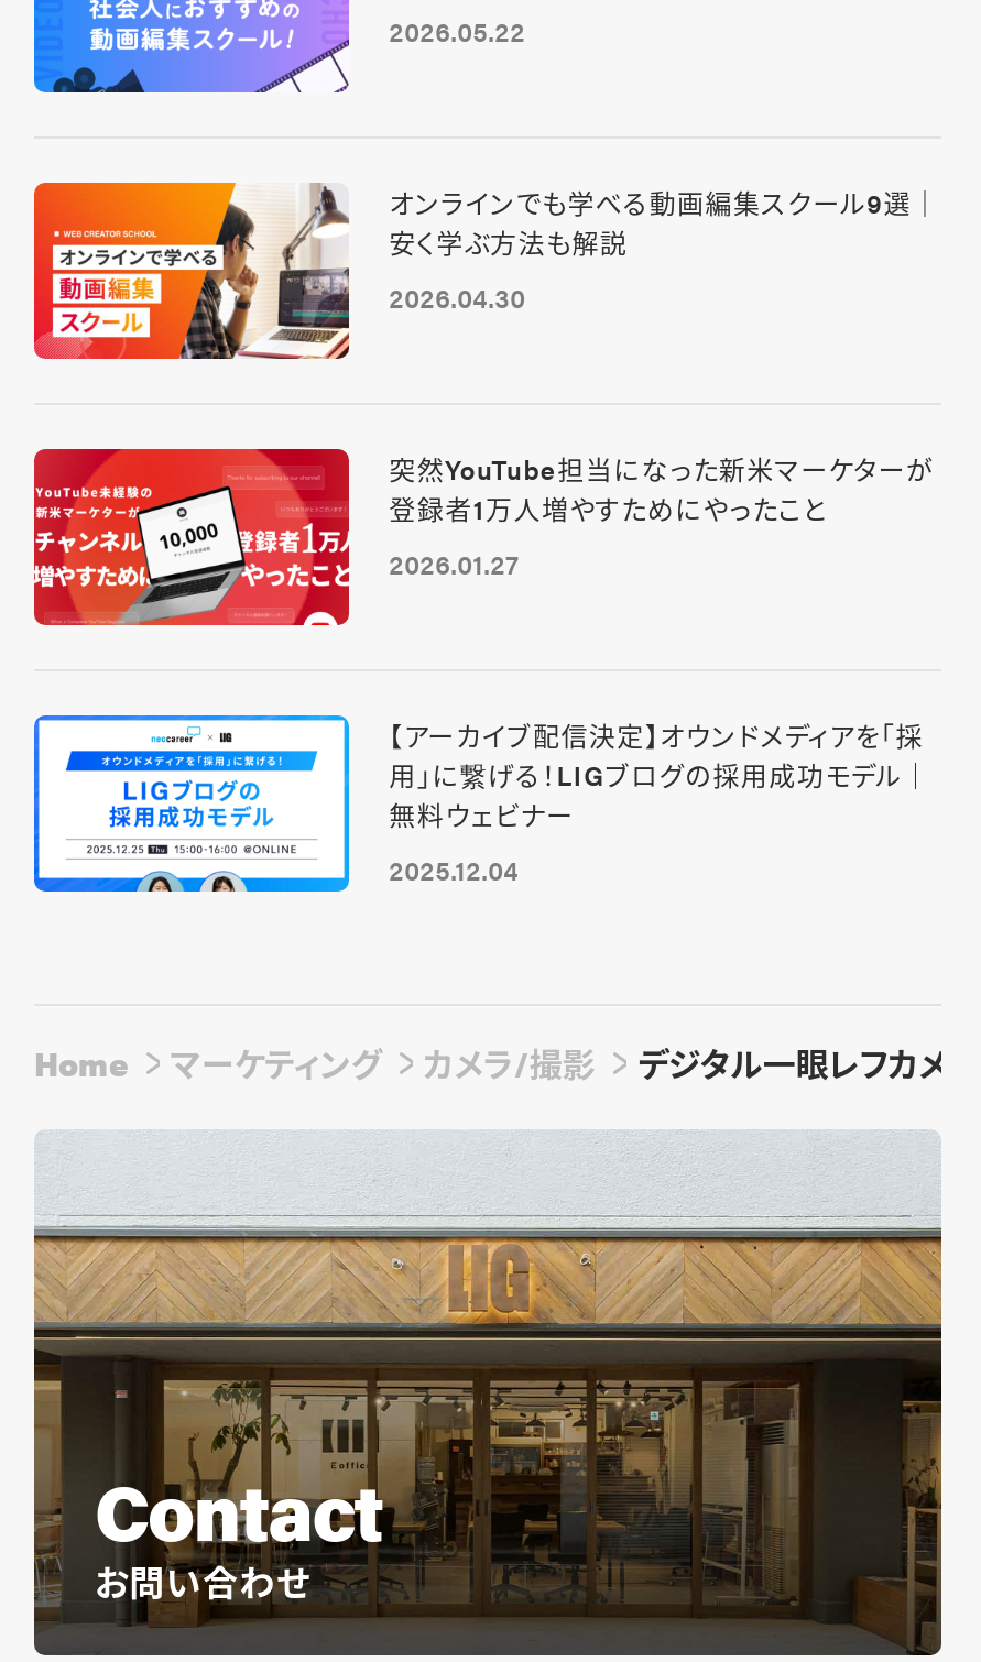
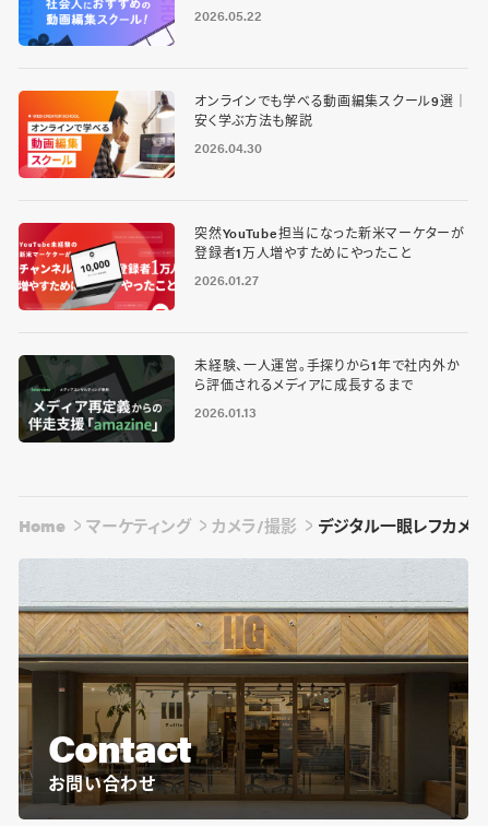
[32,713,930,894] [image] | 【アーカイブ配信決定】オウンドメディアを「採 | 用」に繋げる！LIGブログの採用成功モデル｜ | 無料ウェビナー | 2025.12.04 -> [17,354,460,444] [image] | 未経験、一人運営。手探りから1年で社内外か | ら評価されるメディアに成長するまで | 2026.01.13

